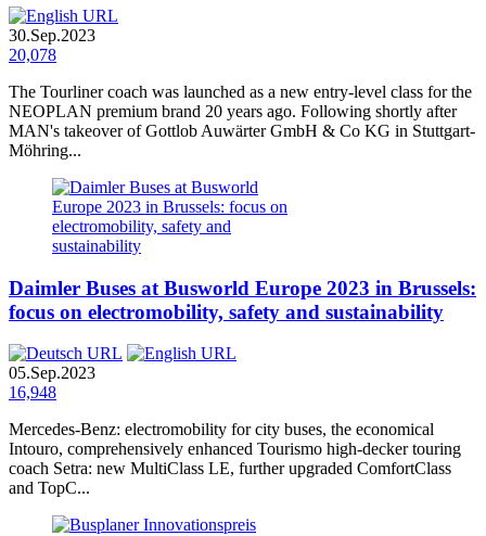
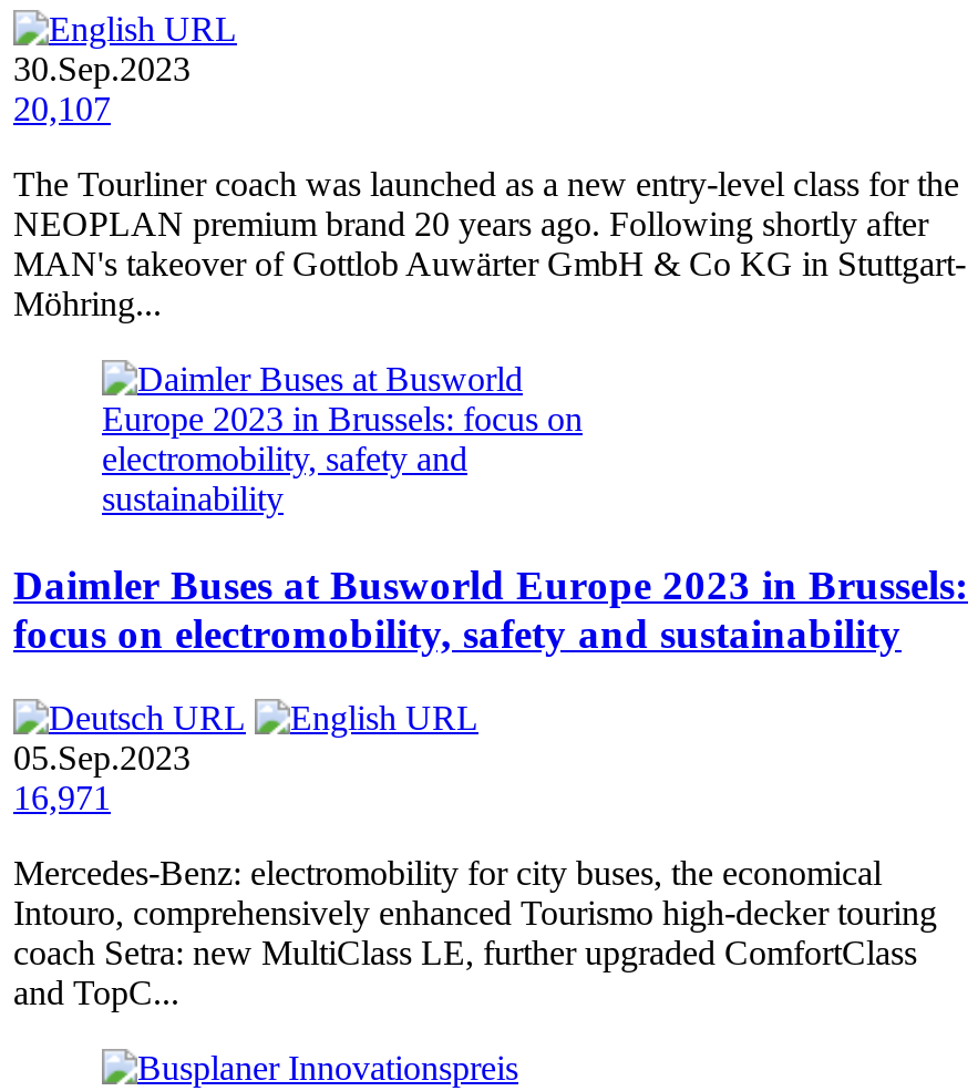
[9,45,56,64] 20,078 -> [13,89,111,127] 20,107
[9,383,56,402] 16,948 -> [13,779,111,817] 16,971

